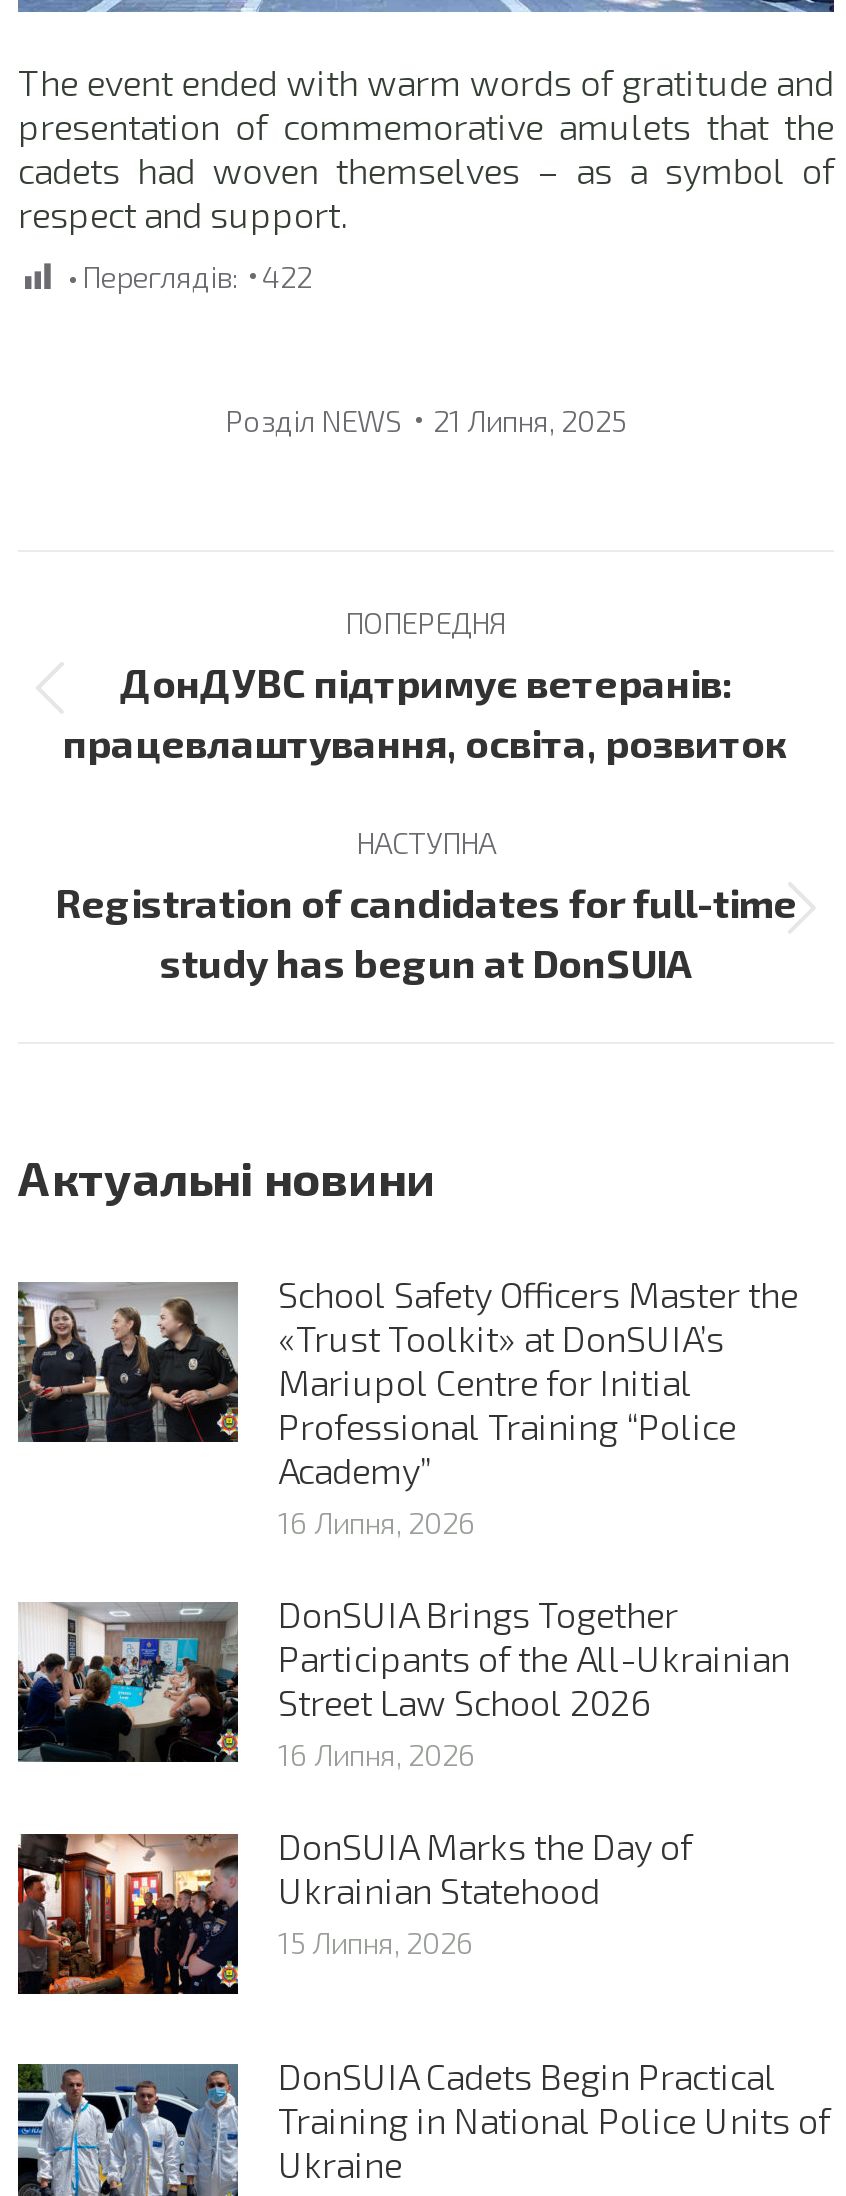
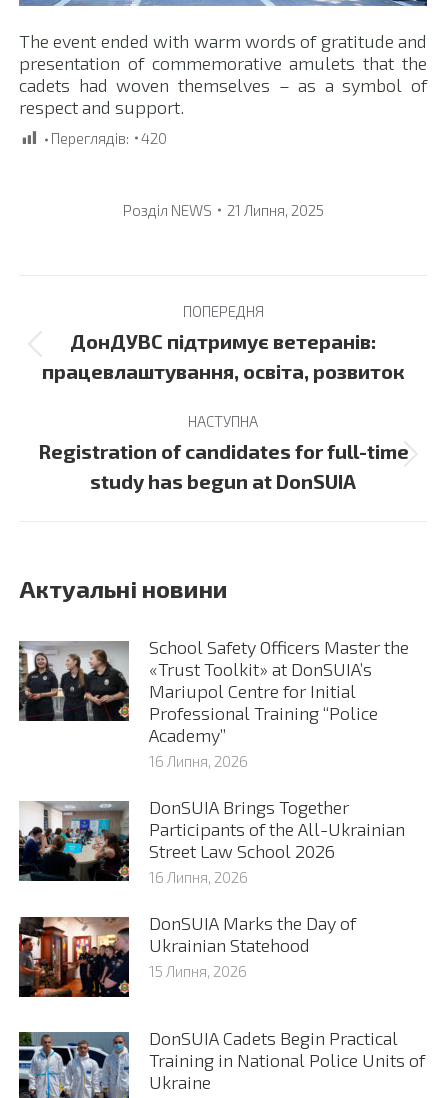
[82,258,312,294] Переглядів: 422 -> [51,129,167,147] Переглядів: 420

